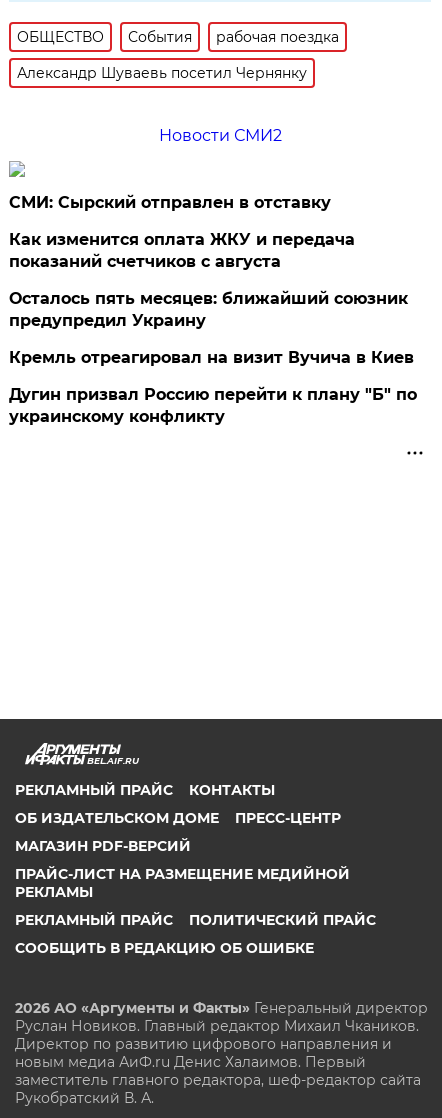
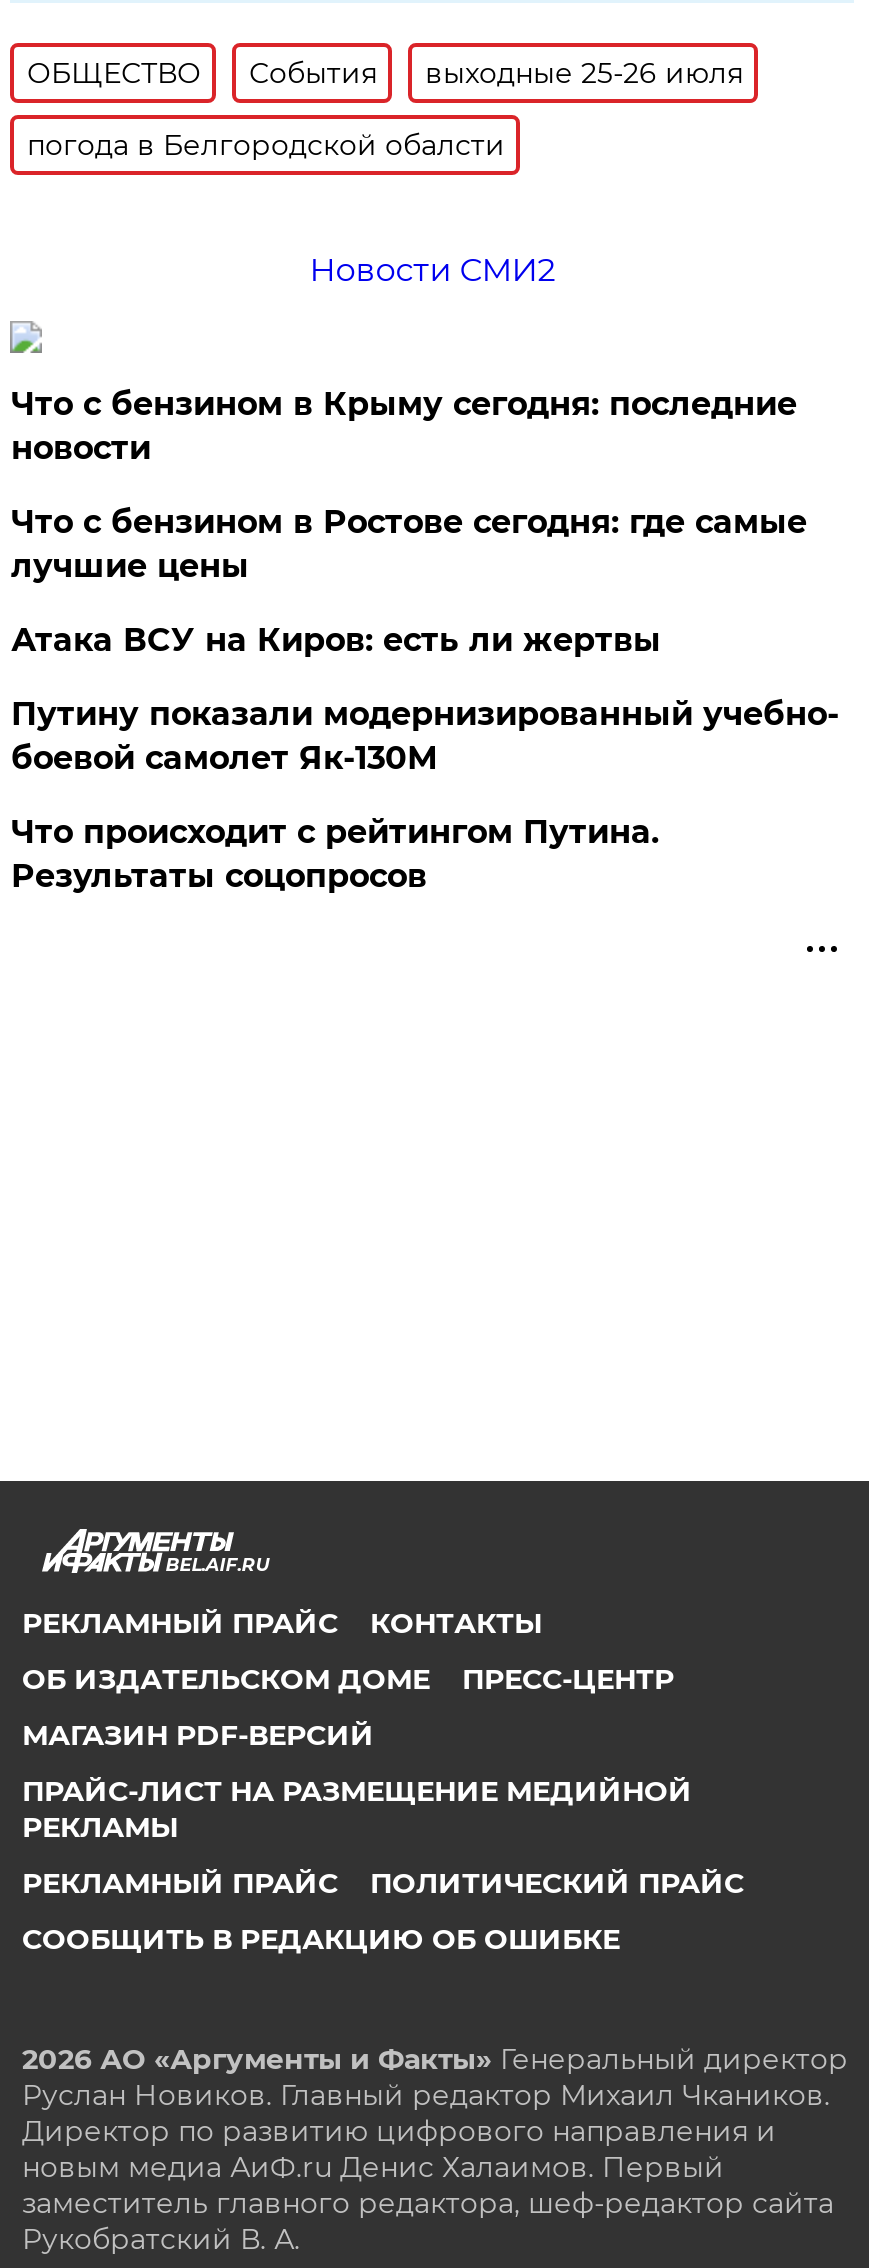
[216,28,339,46] рабочая поездка -> [425,55,743,91] выходные 25-26 июля
[17,64,307,82] Александр Шуваевь посетил Чернянку -> [27,127,505,163] погода в Белгородской обалсти
[9,193,331,212] СМИ: Сырский отправлен в отставку -> [11,385,797,467] Что с бензином в Крыму сегодня: последние | новости
[9,230,355,271] Как изменится оплата ЖКУ и передача | показаний счетчиков с августа -> [11,503,807,585] Что с бензином в Ростове сегодня: где самые | лучшие цены
[9,289,408,330] Осталось пять месяцев: ближайший союзник | предупредил Украину -> [11,621,661,659] Атака ВСУ на Киров: есть ли жертвы
[9,348,414,367] Кремль отреагировал на визит Вучича в Киев -> [11,695,839,777] Путину показали модернизированный учебно- | боевой самолет Як-130М
[9,385,417,426] Дугин призвал Россию перейти к плану "Б" по | украинскому конфликту -> [11,813,659,895] Что происходит с рейтингом Путина. | Результаты соцопросов

